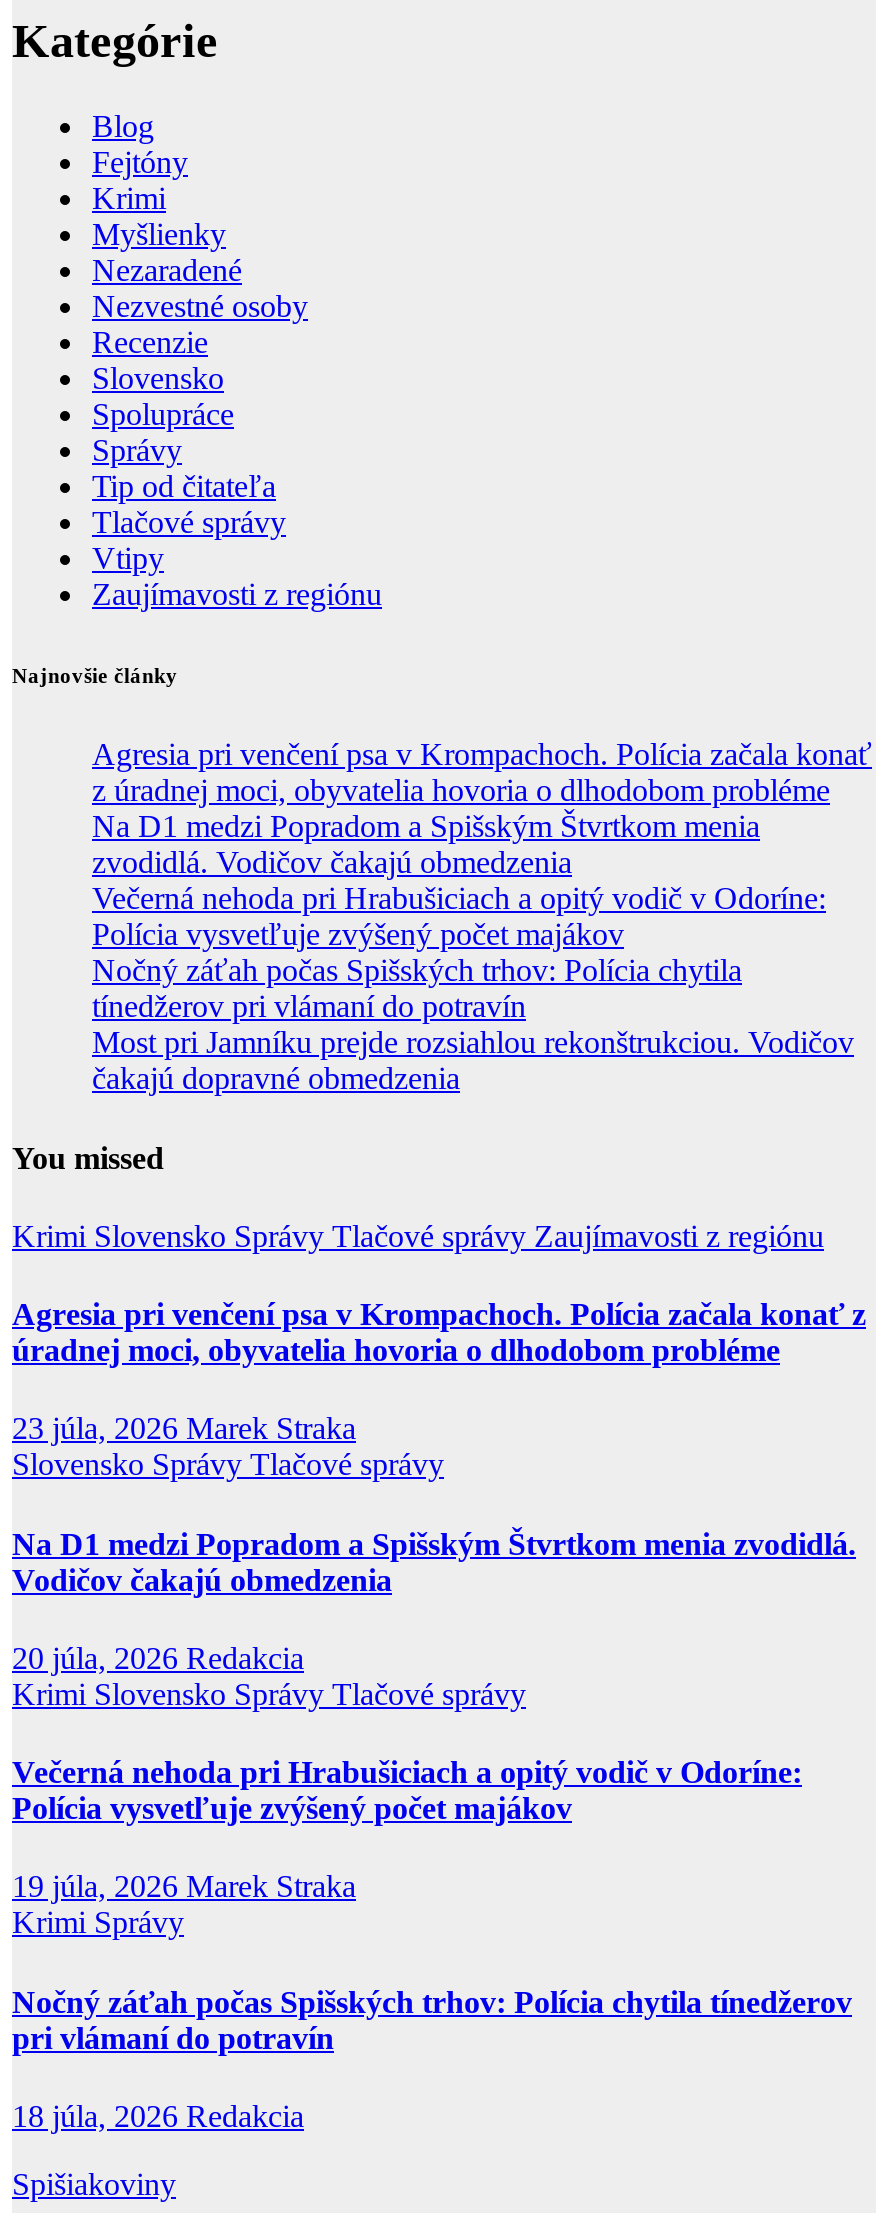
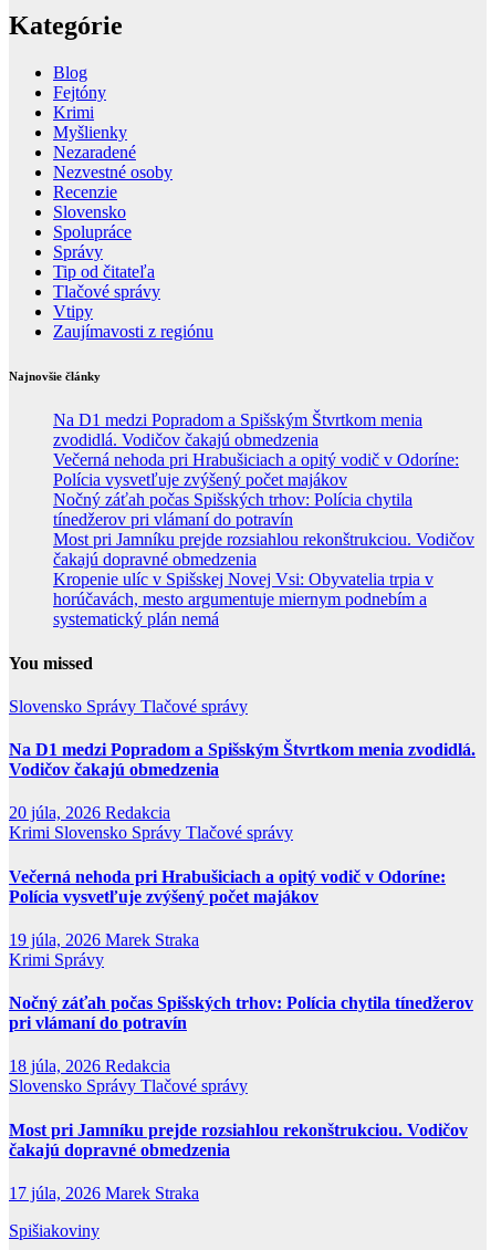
[92,738,872,808] Agresia pri venčení psa v Krompachoch. Polícia začala konať | z úradnej moci, obyvatelia hovoria o dlhodobom probléme -> none
moved [92,810,854,1096] -> [53,411,474,569]: Na D1 medzi Popradom a Spišským Štvrtkom menia | zvodidlá. Vodičov čakajú obmedzenia | Večerná nehoda pri Hrabušiciach a opitý vodič v Odoríne: | Polícia vysvetľuje zvýšený počet majákov | Nočný záťah počas Spišských trhov: Polícia chytila | tínedžerov pri vlámaní do potravín | Most pri Jamníku prejde rozsiahlou rekonštrukciou. Vodičov | čakajú dopravné obmedzenia
none -> [53,570,433,629] Kropenie ulíc v Spišskej Novej Vsi: Obyvatelia trpia v | horúčavách, mesto argumentuje miernym podnebím a | systematický plán nemá
[12,1219,866,1446] Krimi Slovensko Správy Tlačové správy Zaujímavosti z regiónu | Agresia pri venčení psa v Krompachoch. Polícia začala konať z | úradnej moci, obyvatelia hovoria o dlhodobom probléme | 23 júla, 2026 Marek Straka -> none
moved [12,1448,856,2133] -> [9,697,476,1076]: Slovensko Správy Tlačové správy | Na D1 medzi Popradom a Spišským Štvrtkom menia zvodidlá. | Vodičov čakajú obmedzenia | ... | pri vlámaní do potravín | 18 júla, 2026 Redakcia
none -> [9,1077,468,1202] Slovensko Správy Tlačové správy | Most pri Jamníku prejde rozsiahlou rekonštrukciou. Vodičov | čakajú dopravné obmedzenia | 17 júla, 2026 Marek Straka

